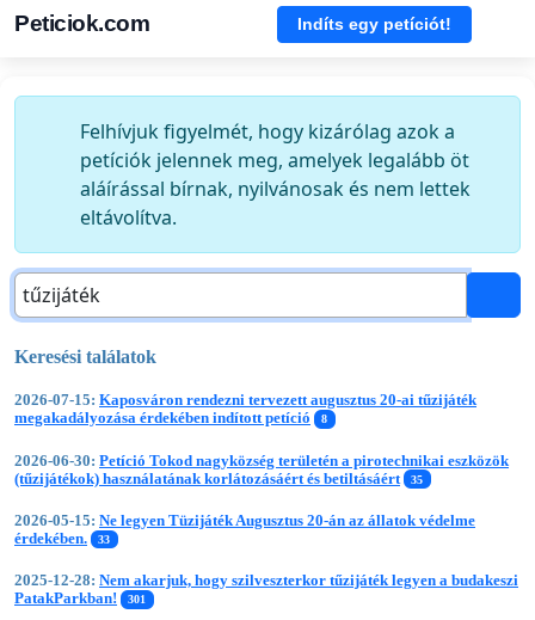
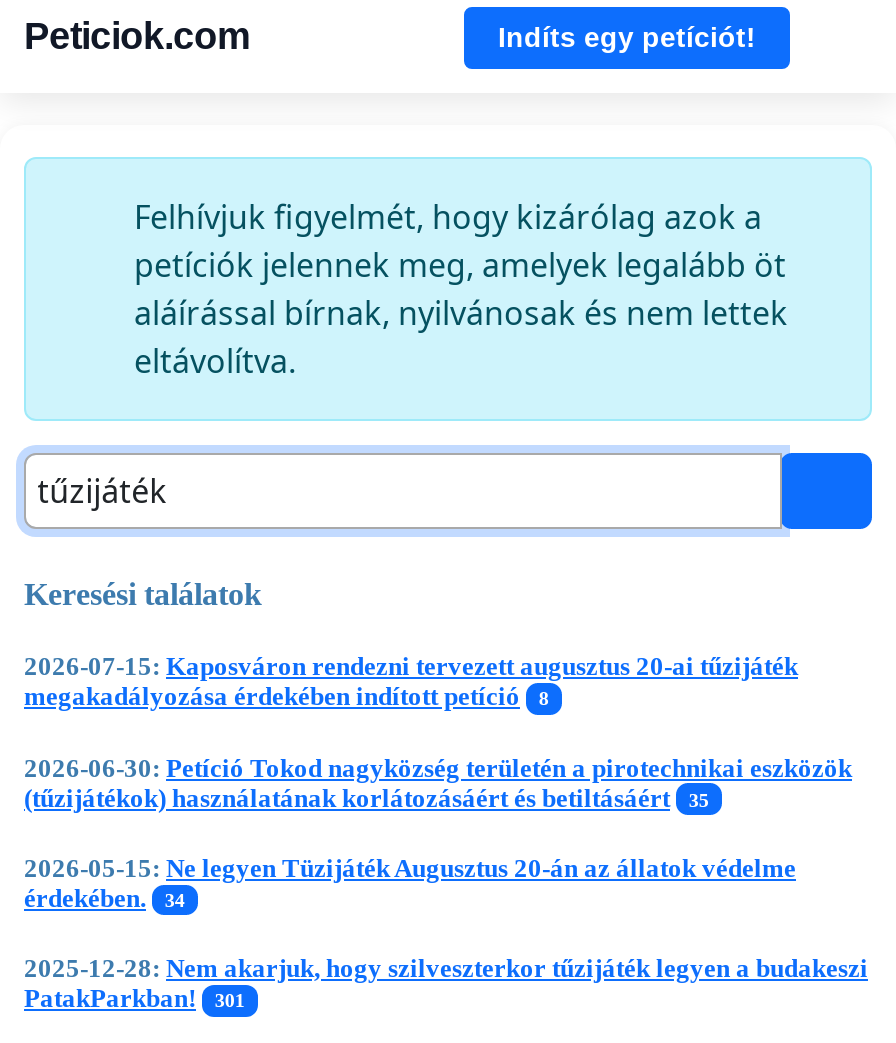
[14,529,110,547] érdekében. 33 -> [24,883,185,913] érdekében. 34

